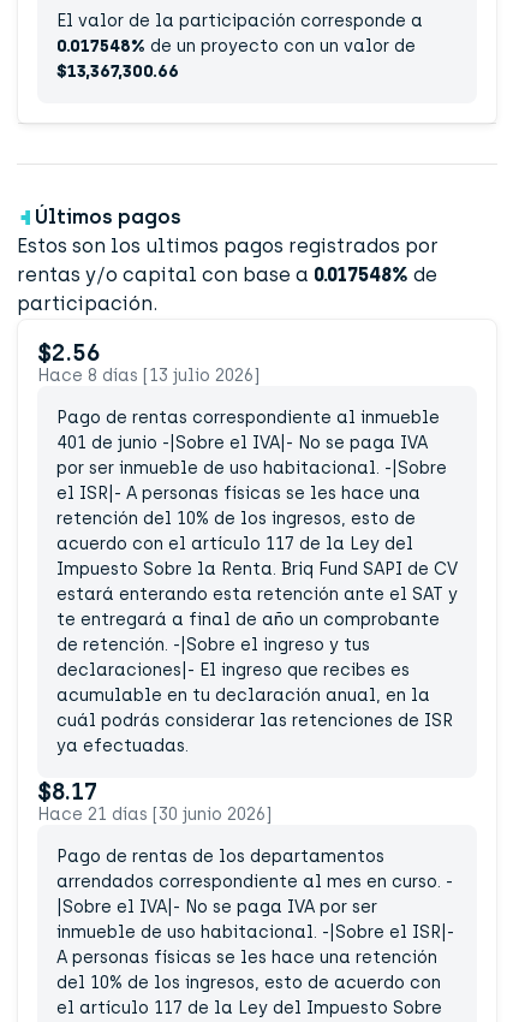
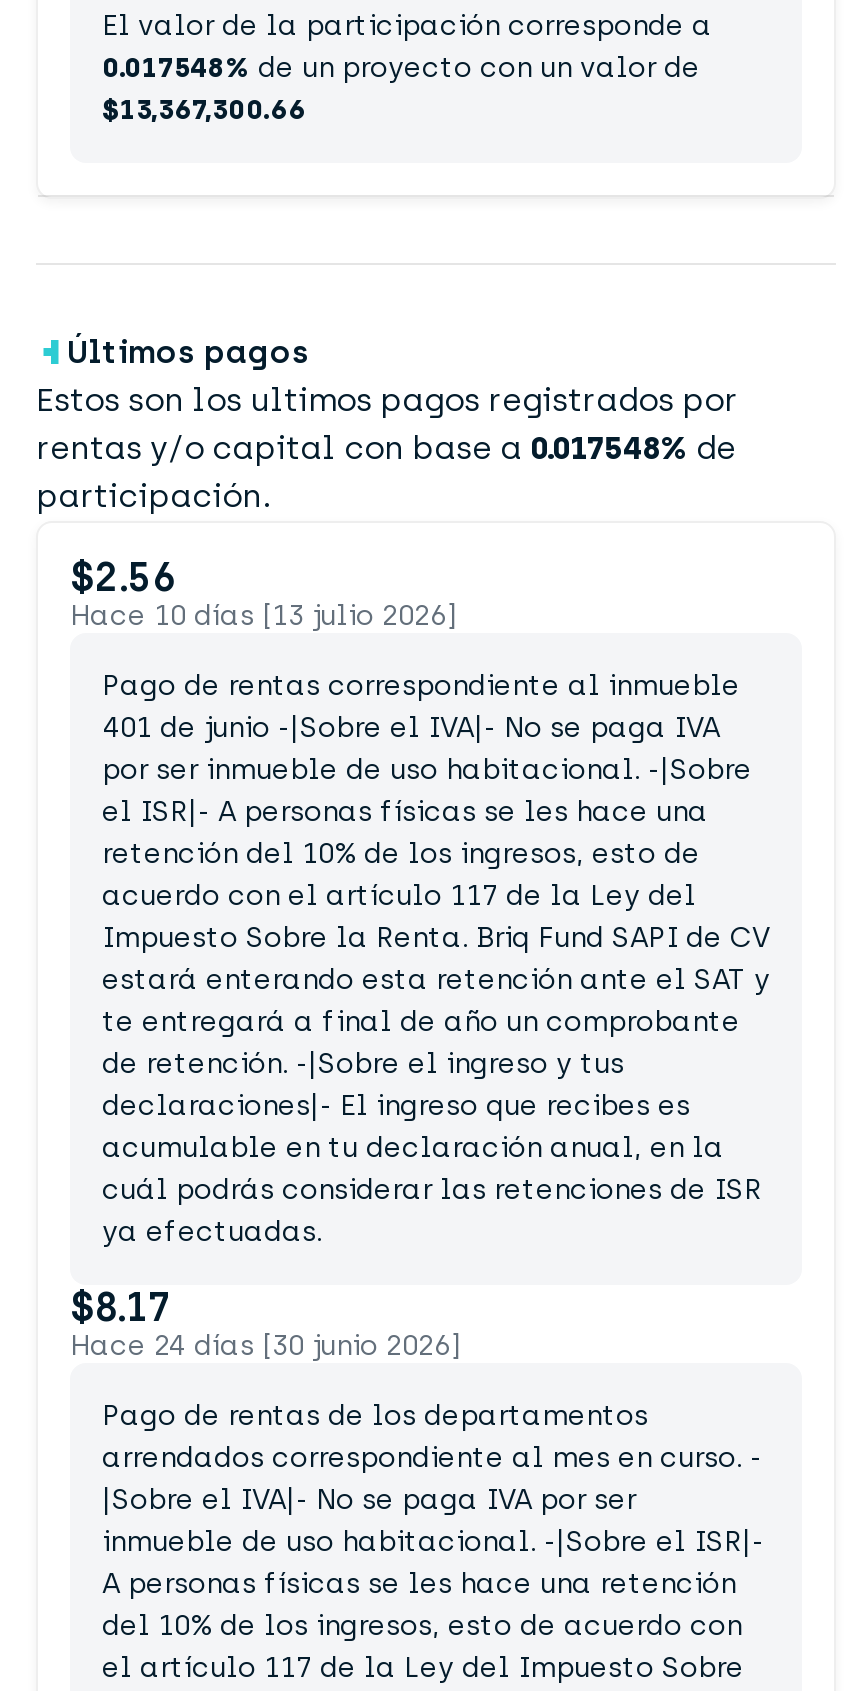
[37,366,260,386] Hace 8 días [13 julio 2026] -> [70,599,456,633] Hace 10 días [13 julio 2026]
[37,804,272,825] Hace 21 días [30 junio 2026] -> [70,1329,460,1363] Hace 24 días [30 junio 2026]

